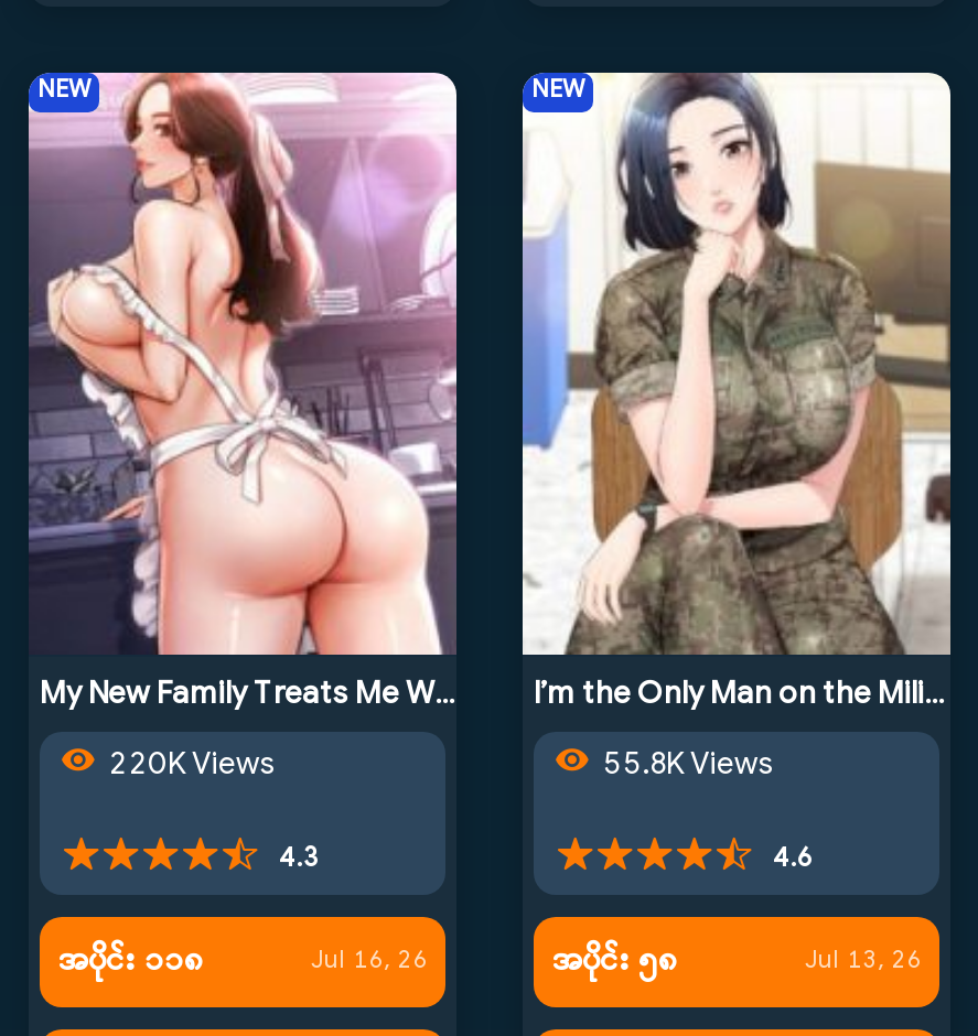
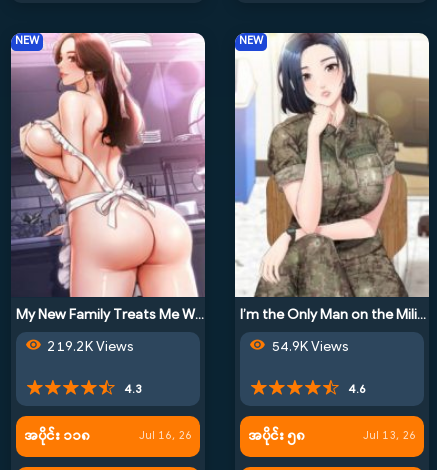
[95,743,276,790] 220K Views -> [41,337,134,358] 219.2K Views
[589,743,774,790] 55.8K Views -> [265,337,349,358] 54.9K Views

